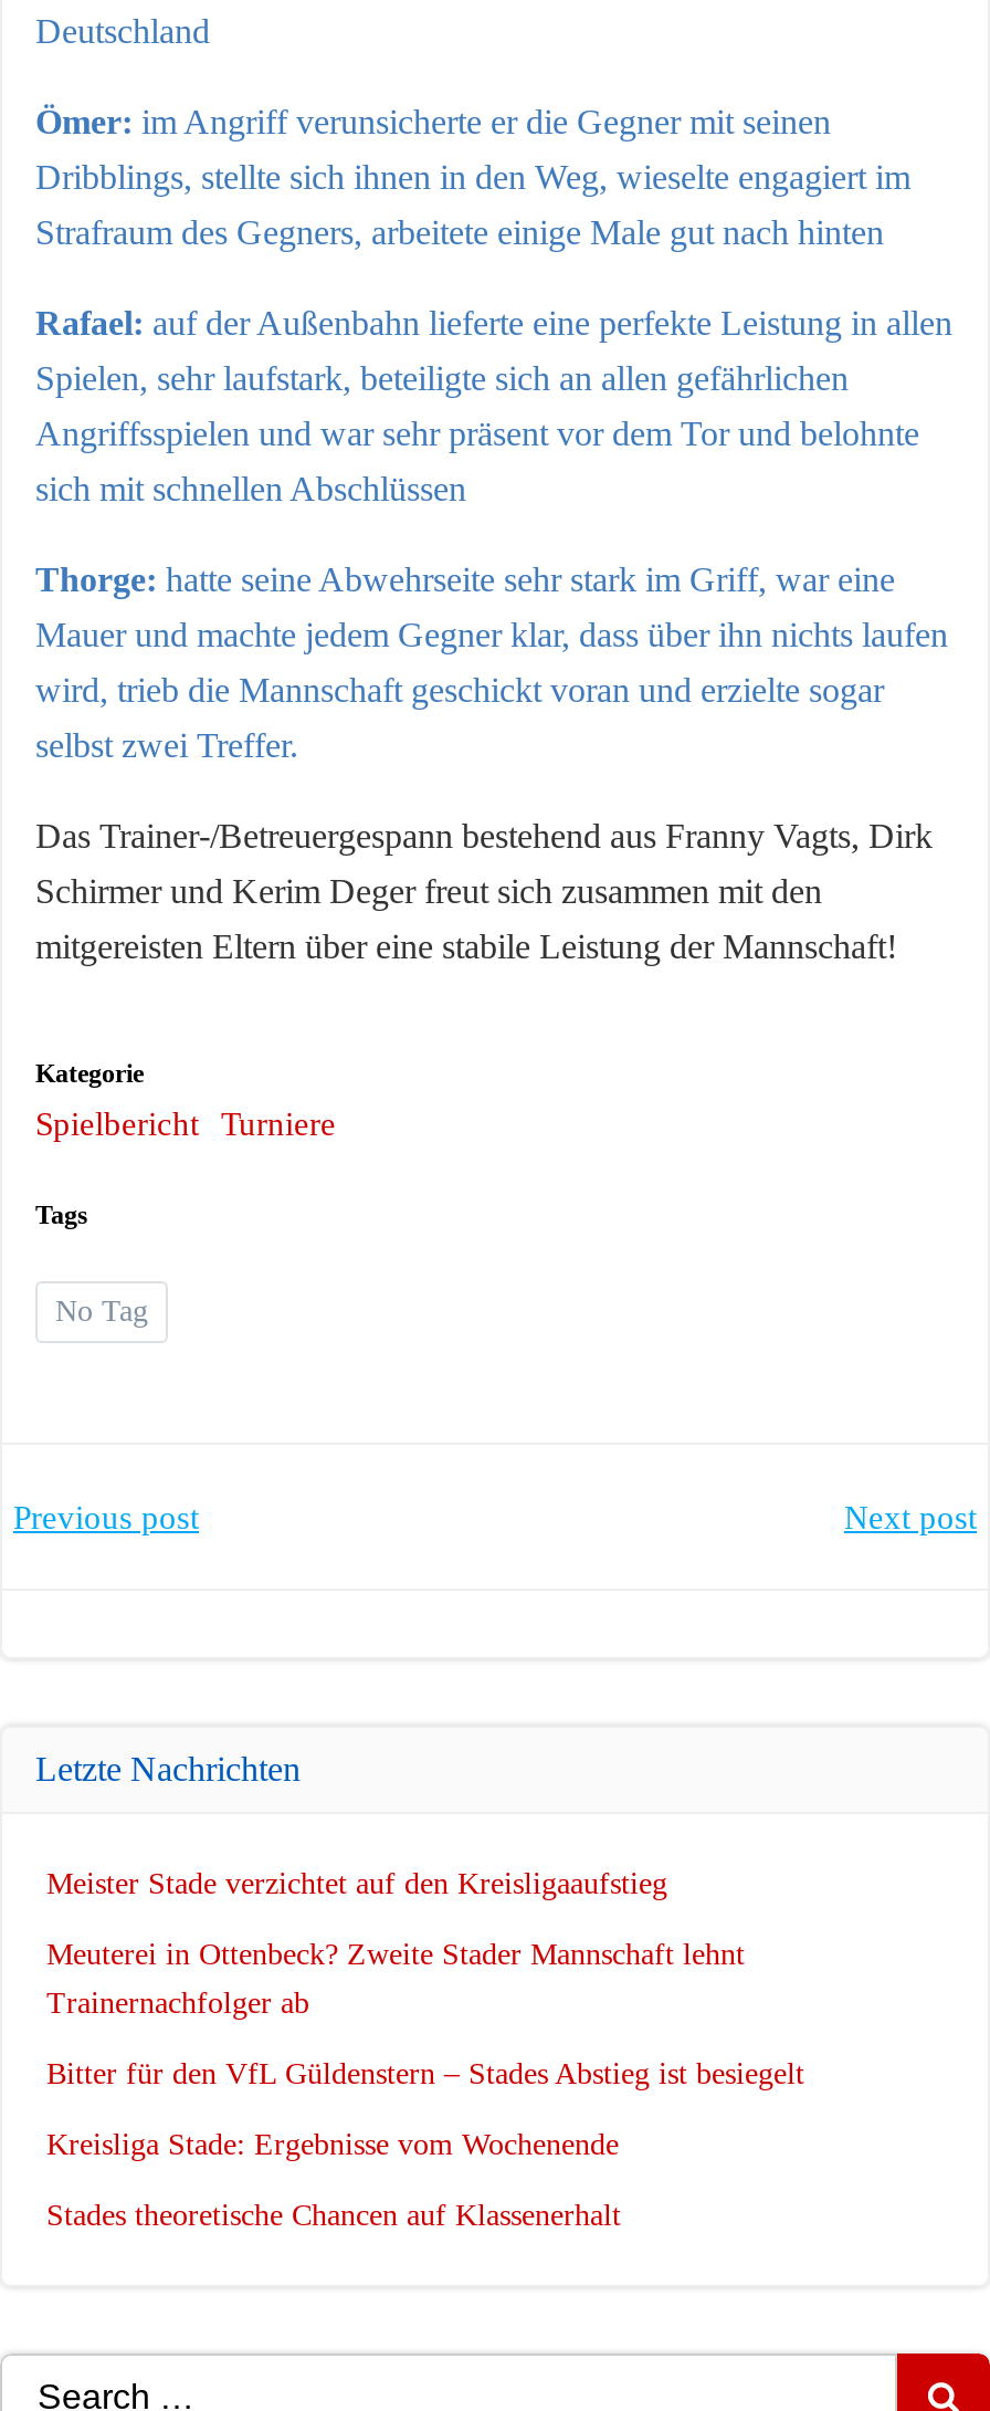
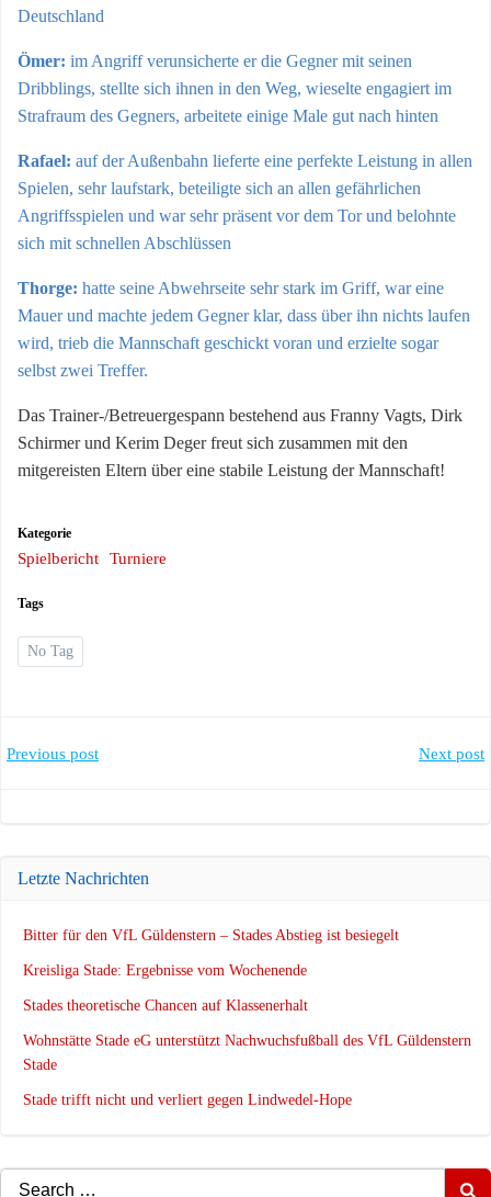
[46,1867,745,2019] Meister Stade verzichtet auf den Kreisligaaufstieg | Meuterei in Ottenbeck? Zweite Stader Mannschaft lehnt | Trainernachfolger ab -> none
moved [46,2057,804,2231] -> [23,927,399,1014]: Bitter für den VfL Güldenstern – Stades Abstieg ist besiegelt | Kreisliga Stade: Ergebnisse vom Wochenende | Stades theoretische Chancen auf Klassenerhalt
none -> [23,1032,471,1108] Wohnstätte Stade eG unterstützt Nachwuchsfußball des VfL Güldenstern | Stade | Stade trifft nicht und verliert gegen Lindwedel-Hope

